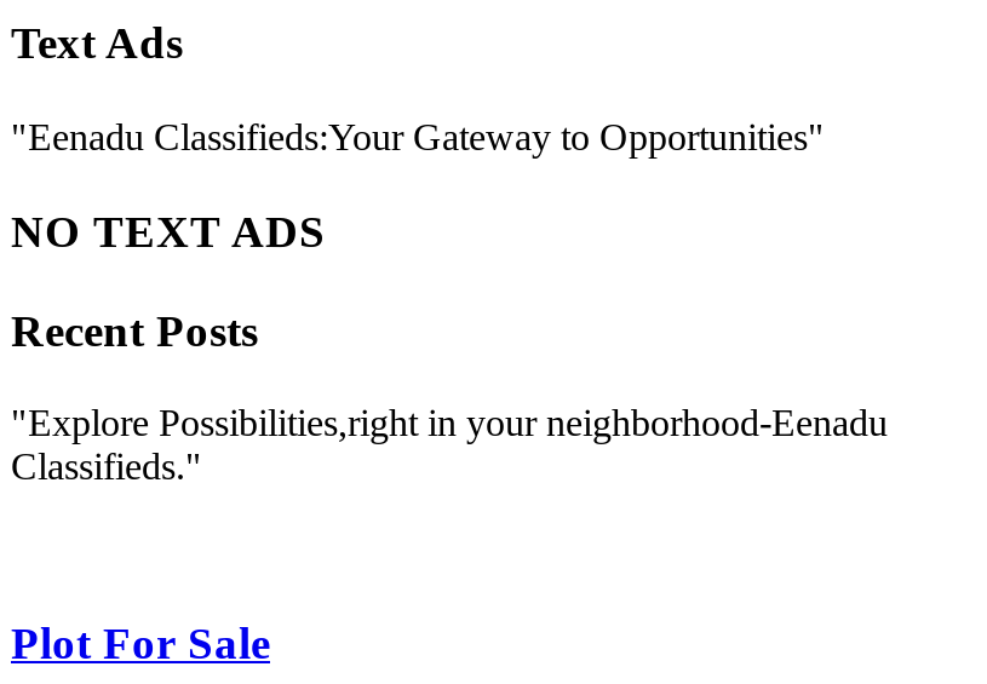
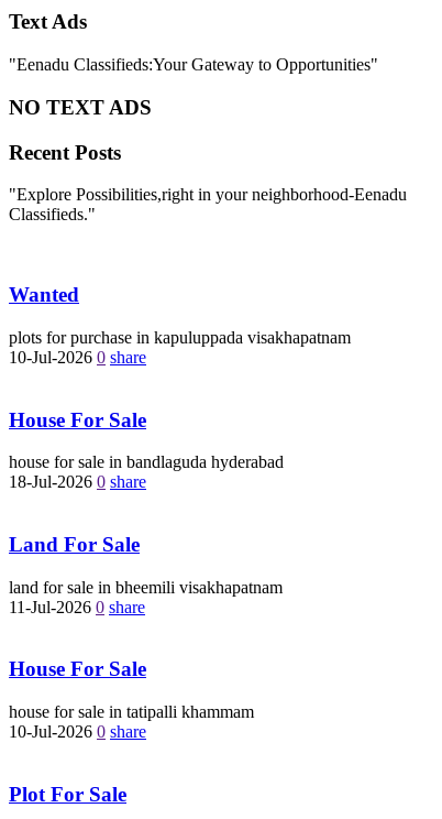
none -> [9,283,351,741] Wanted | plots for purchase in kapuluppada visakhapatnam | 10-Jul-2026 0 share | House For Sale | house for sale in bandlaguda hyderabad | 18-Jul-2026 0 share | Land For Sale | land for sale in bheemili visakhapatnam | 11-Jul-2026 0 share | House For Sale | house for sale in tatipalli khammam | 10-Jul-2026 0 share

